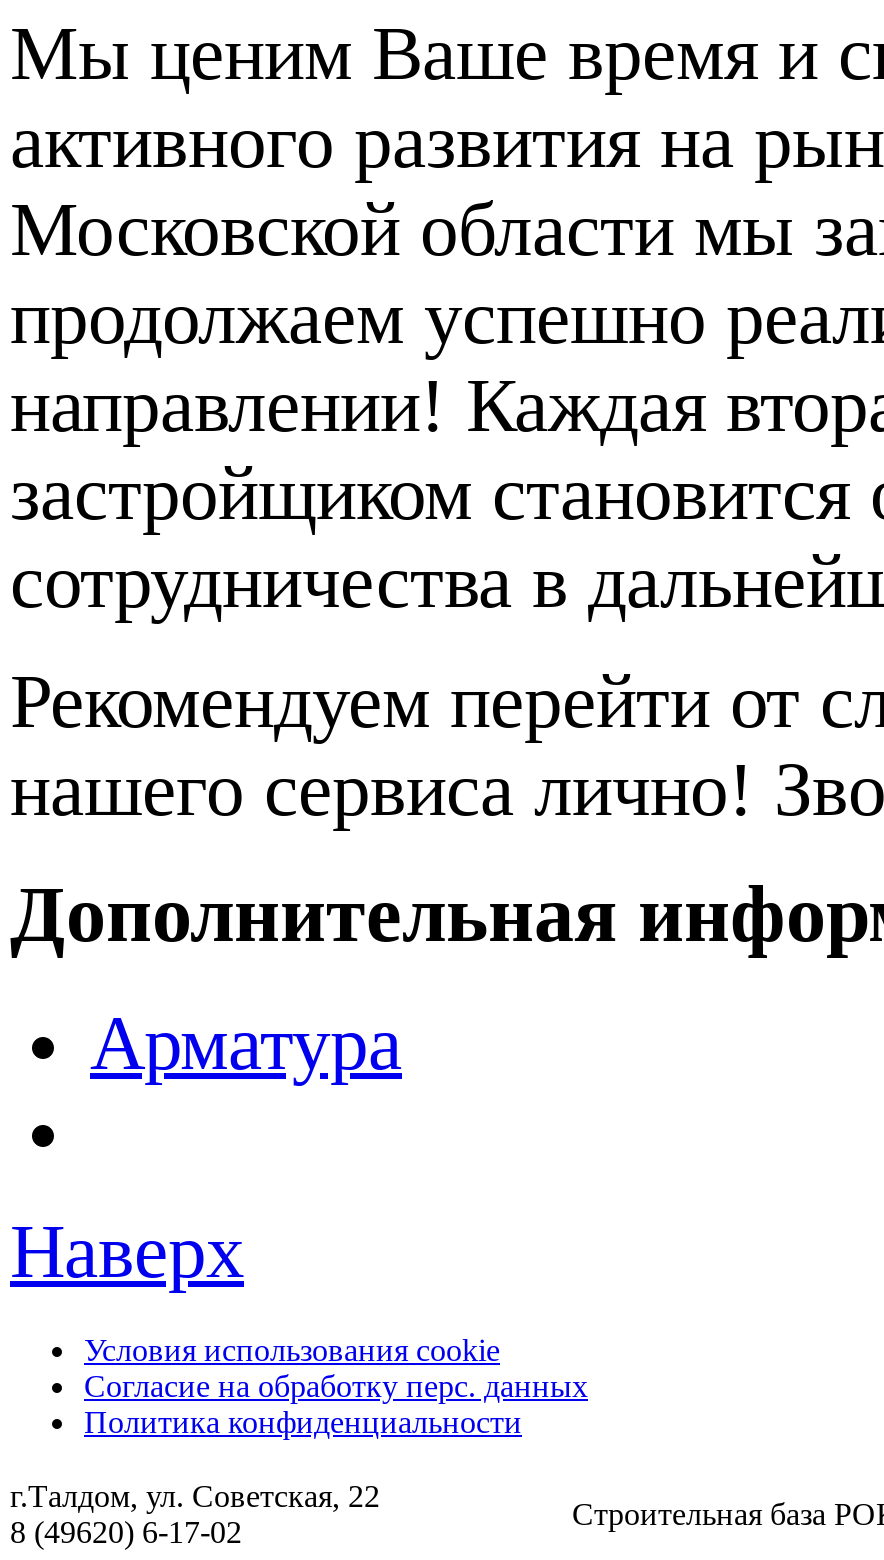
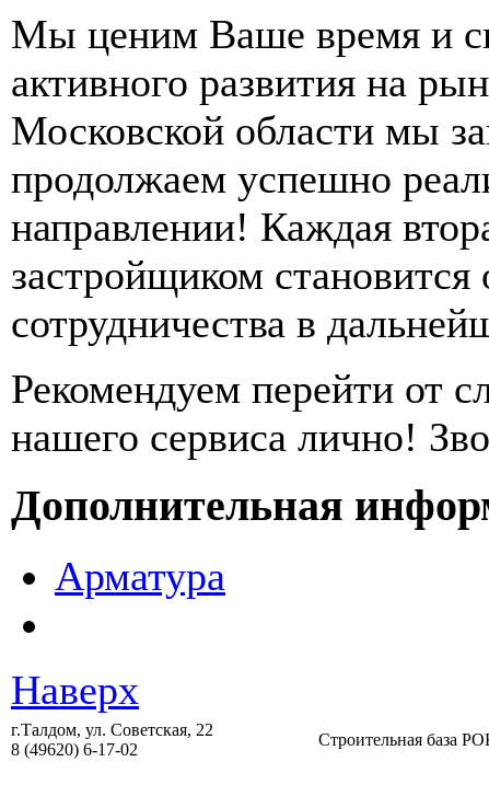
[84,1333,588,1439] Условия использования cookie | Согласие на обработку перс. данных | Политика конфиденциальности -> none

